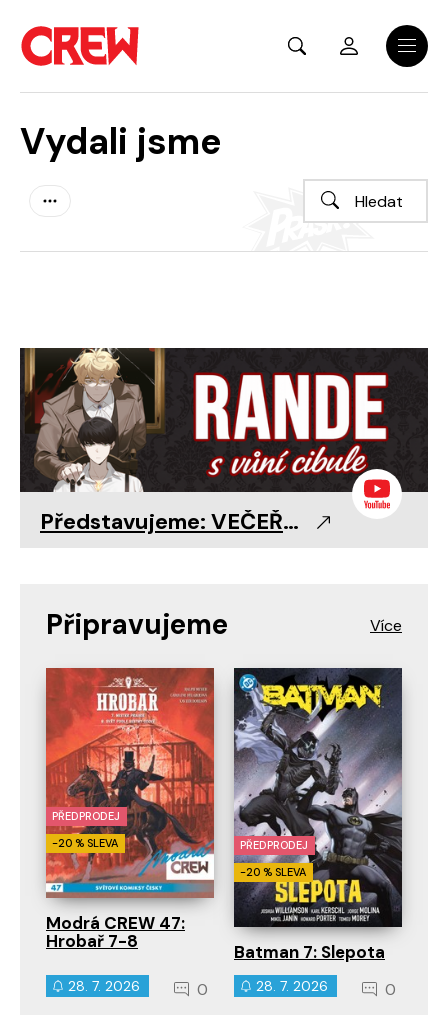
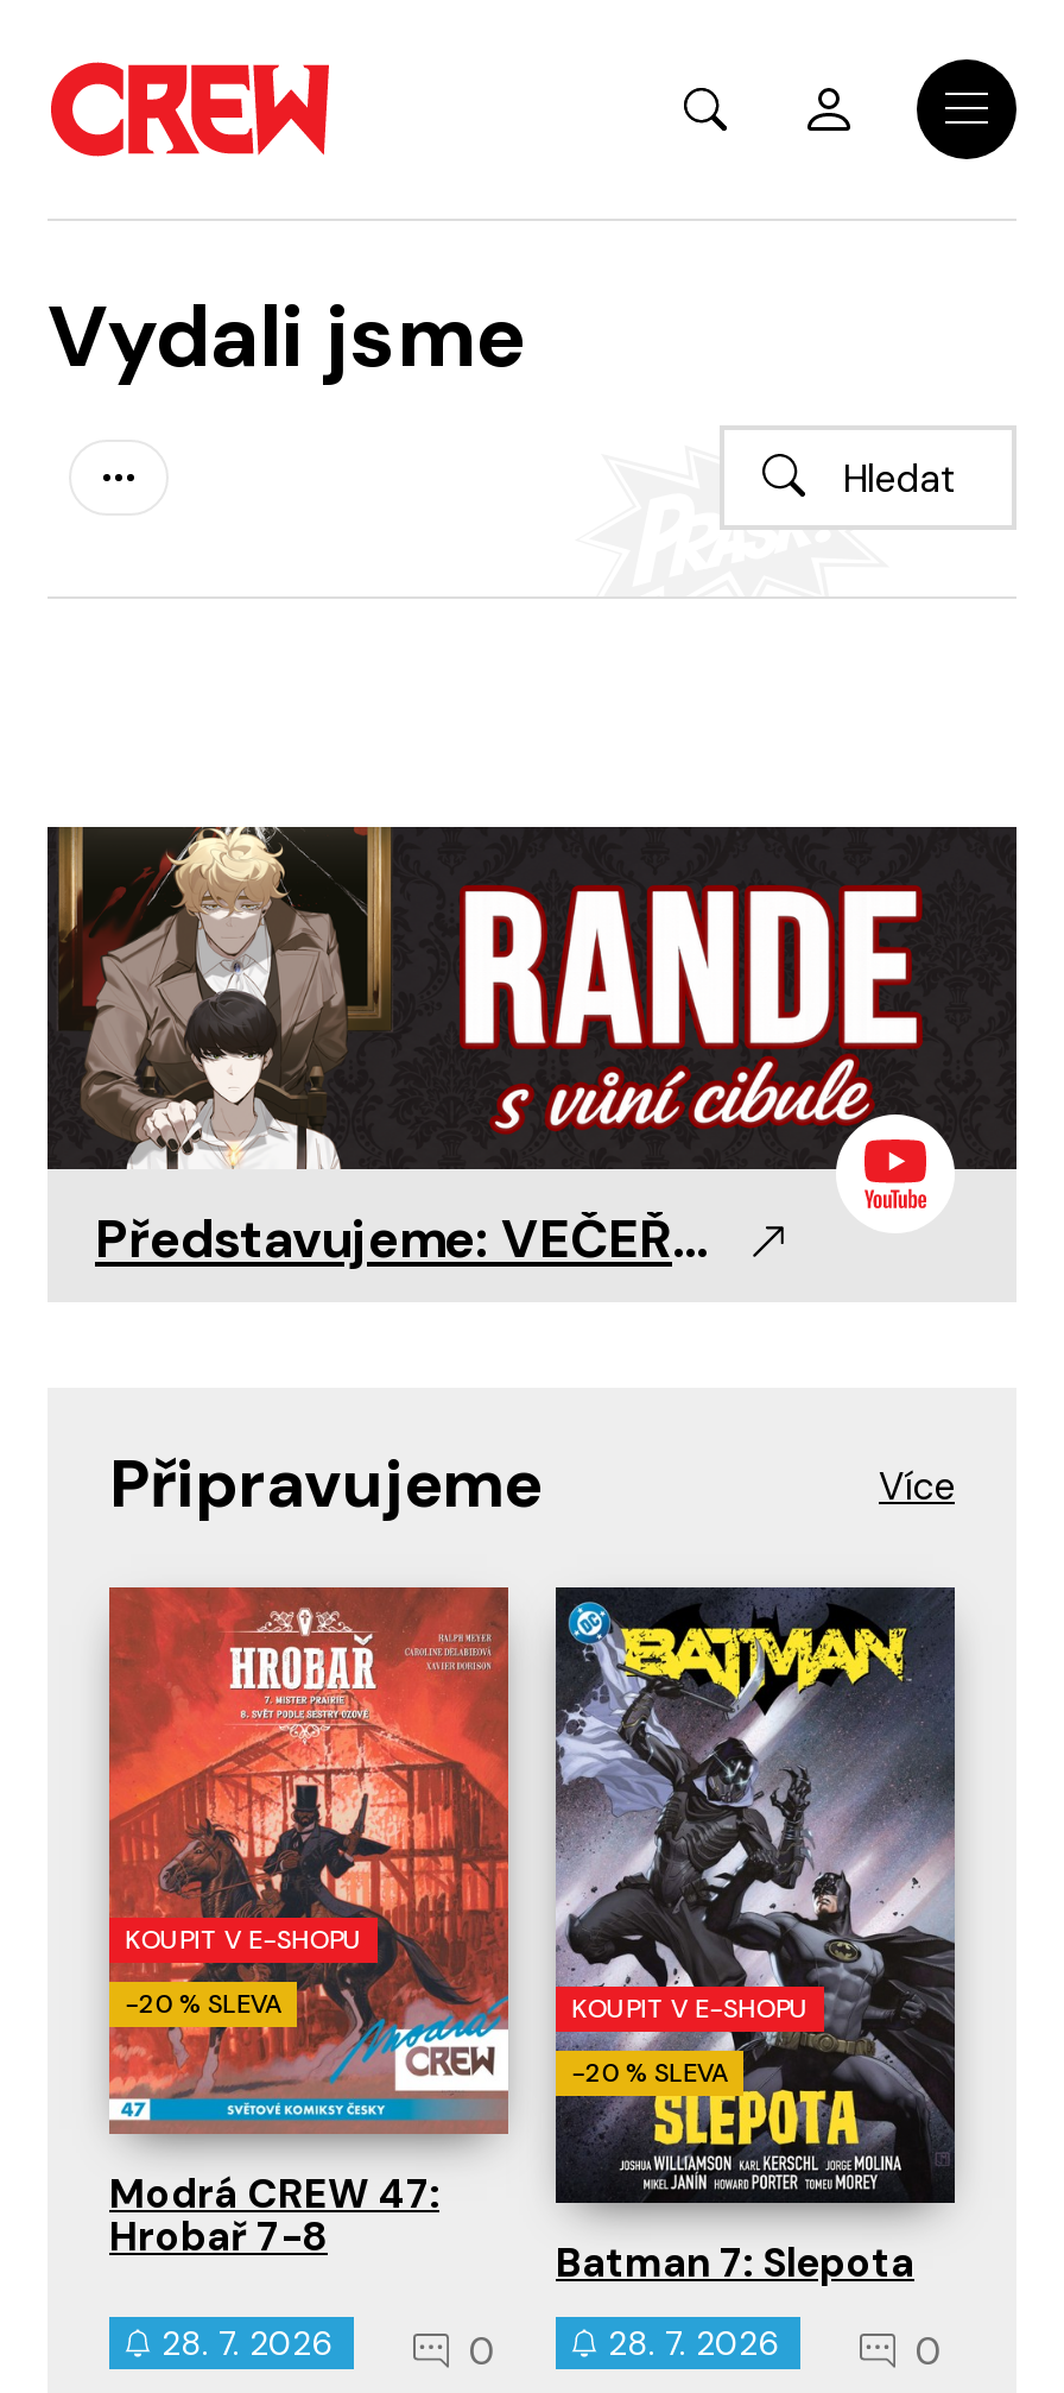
[52,809,120,823] PŘEDPRODEJ -> [124,1922,362,1955] KOUPIT V E-SHOPU
[240,838,308,852] PŘEDPRODEJ -> [571,1990,808,2024] KOUPIT V E-SHOPU

